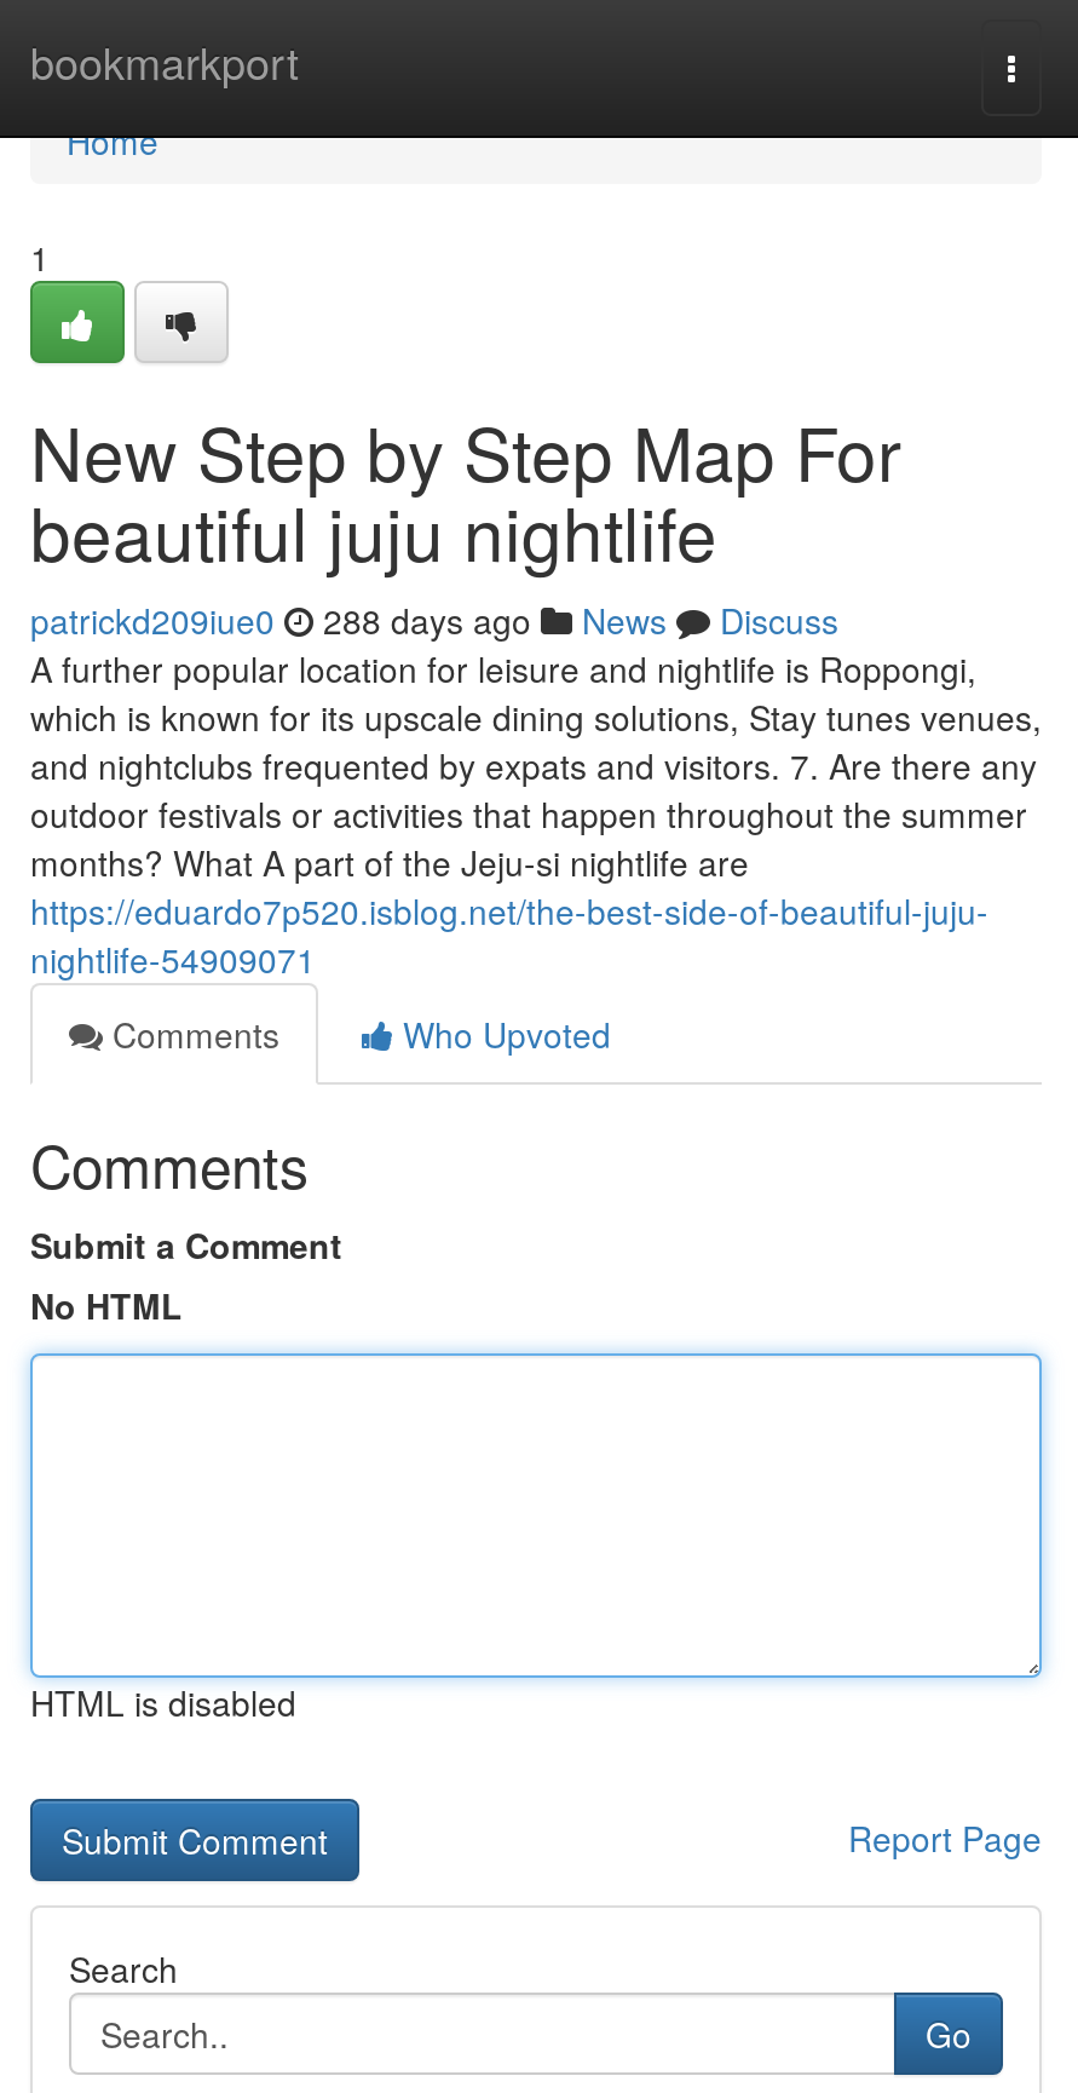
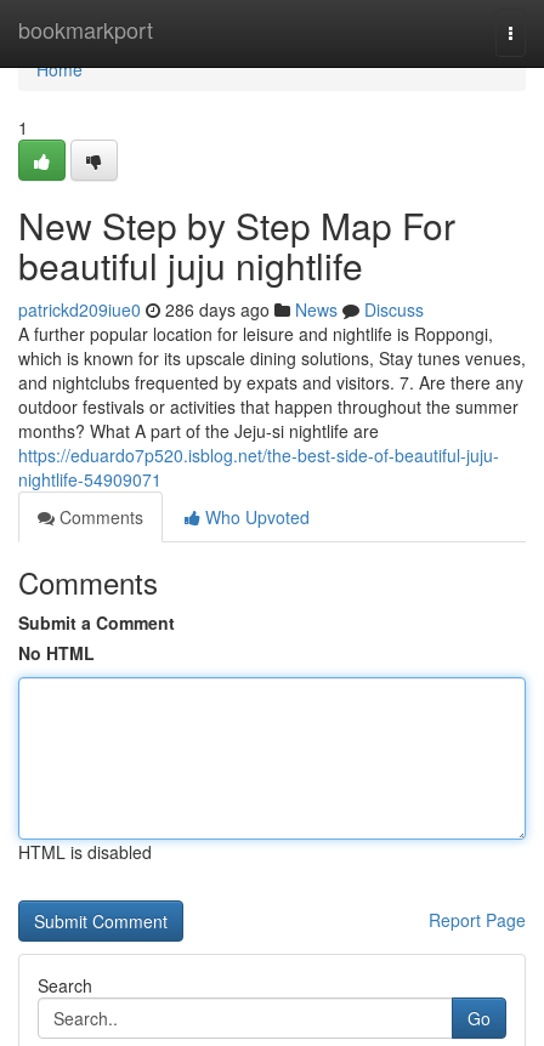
[30,596,838,644] patrickd209iue0 288 days ago News Discuss -> [18,297,424,322] patrickd209iue0 286 days ago News Discuss

